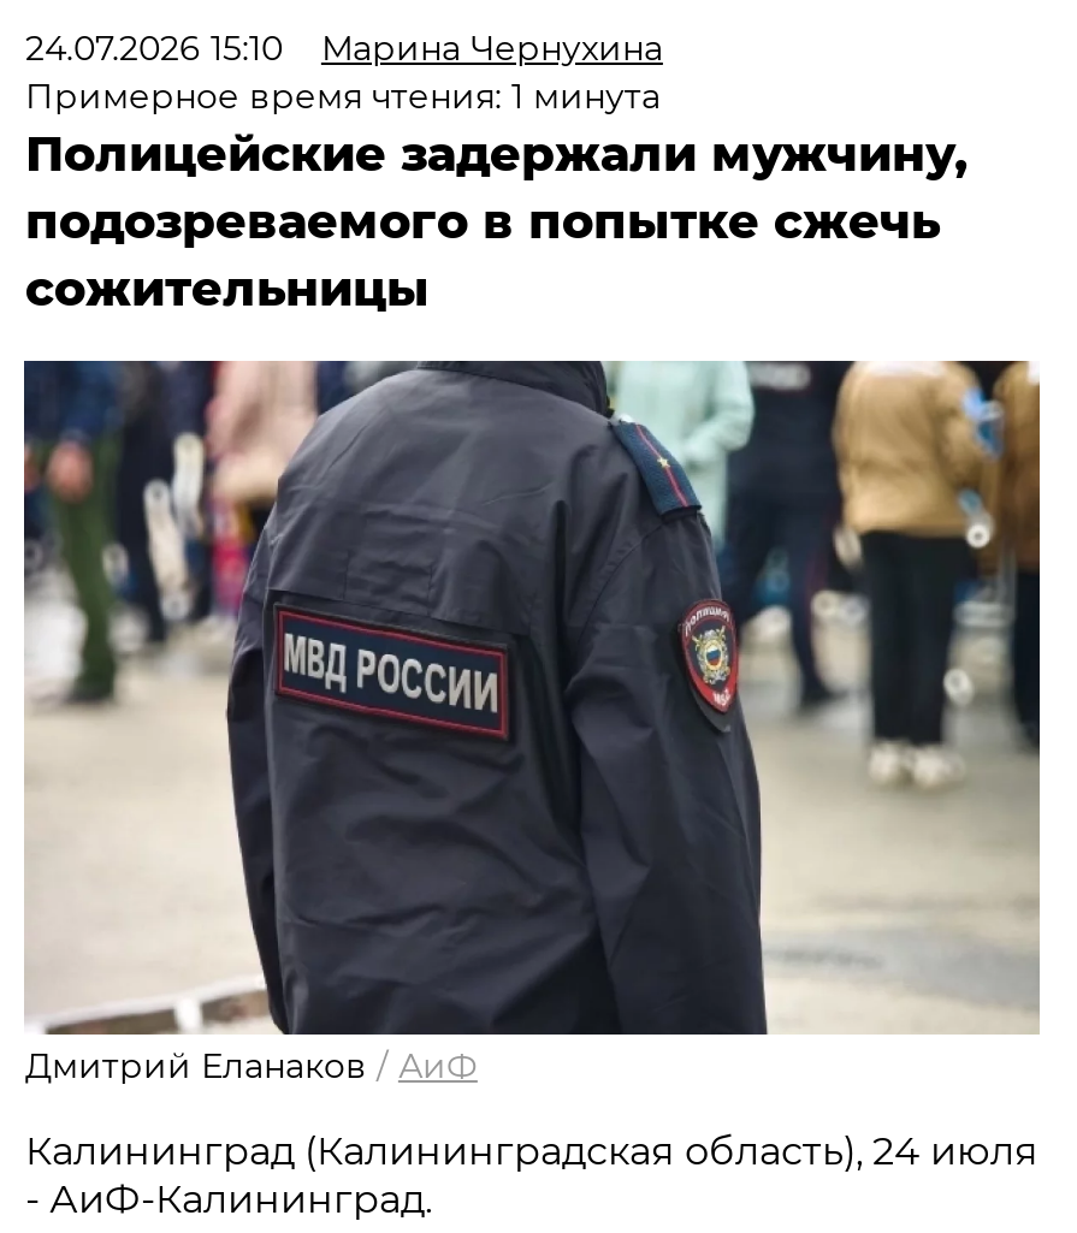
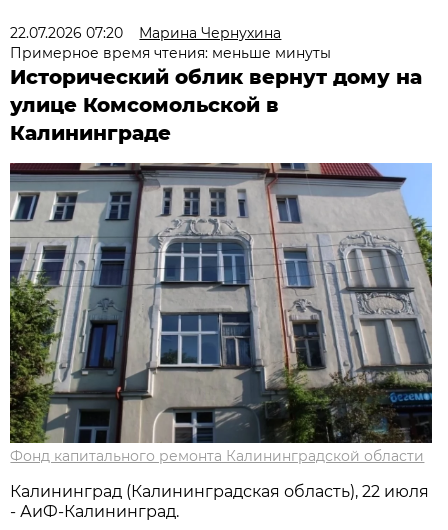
[25,26,663,70] 24.07.2026 15:10 Марина Чернухина -> [10,24,281,42] 22.07.2026 07:20 Марина Чернухина
[25,75,968,318] Примерное время чтения: 1 минута | Полицейские задержали мужчину, | подозреваемого в попытке сжечь | сожительницы -> [10,44,422,145] Примерное время чтения: меньше минуты | Исторический облик вернут дому на | улице Комсомольской в | Калининграде
[22,358,1042,1087] [image] | Дмитрий Еланаков / АиФ -> [9,162,433,465] [image] | Фонд капитального ремонта Калининградской области
[25,1128,1038,1174] Калининград (Калининградская область), 24 июля -> [10,482,429,501] Калининград (Калининградская область), 22 июля

